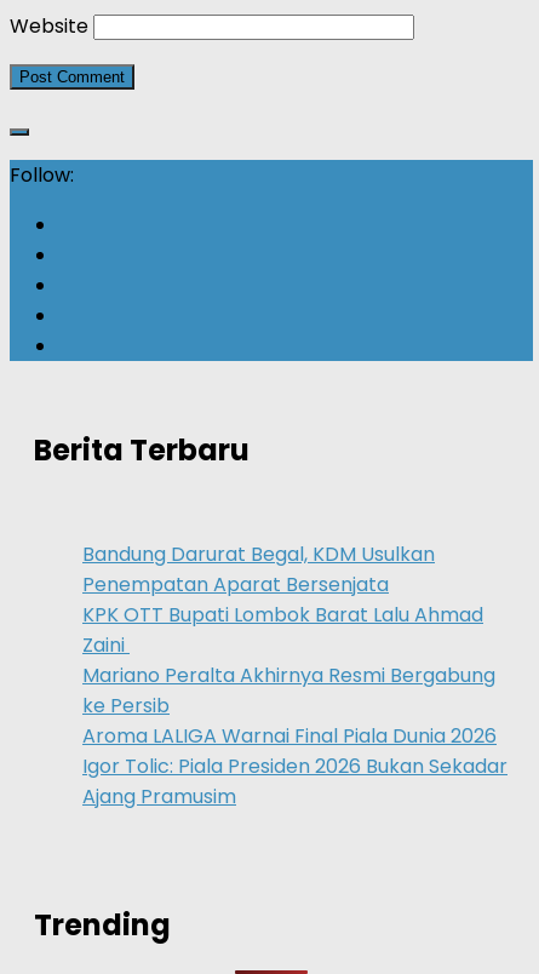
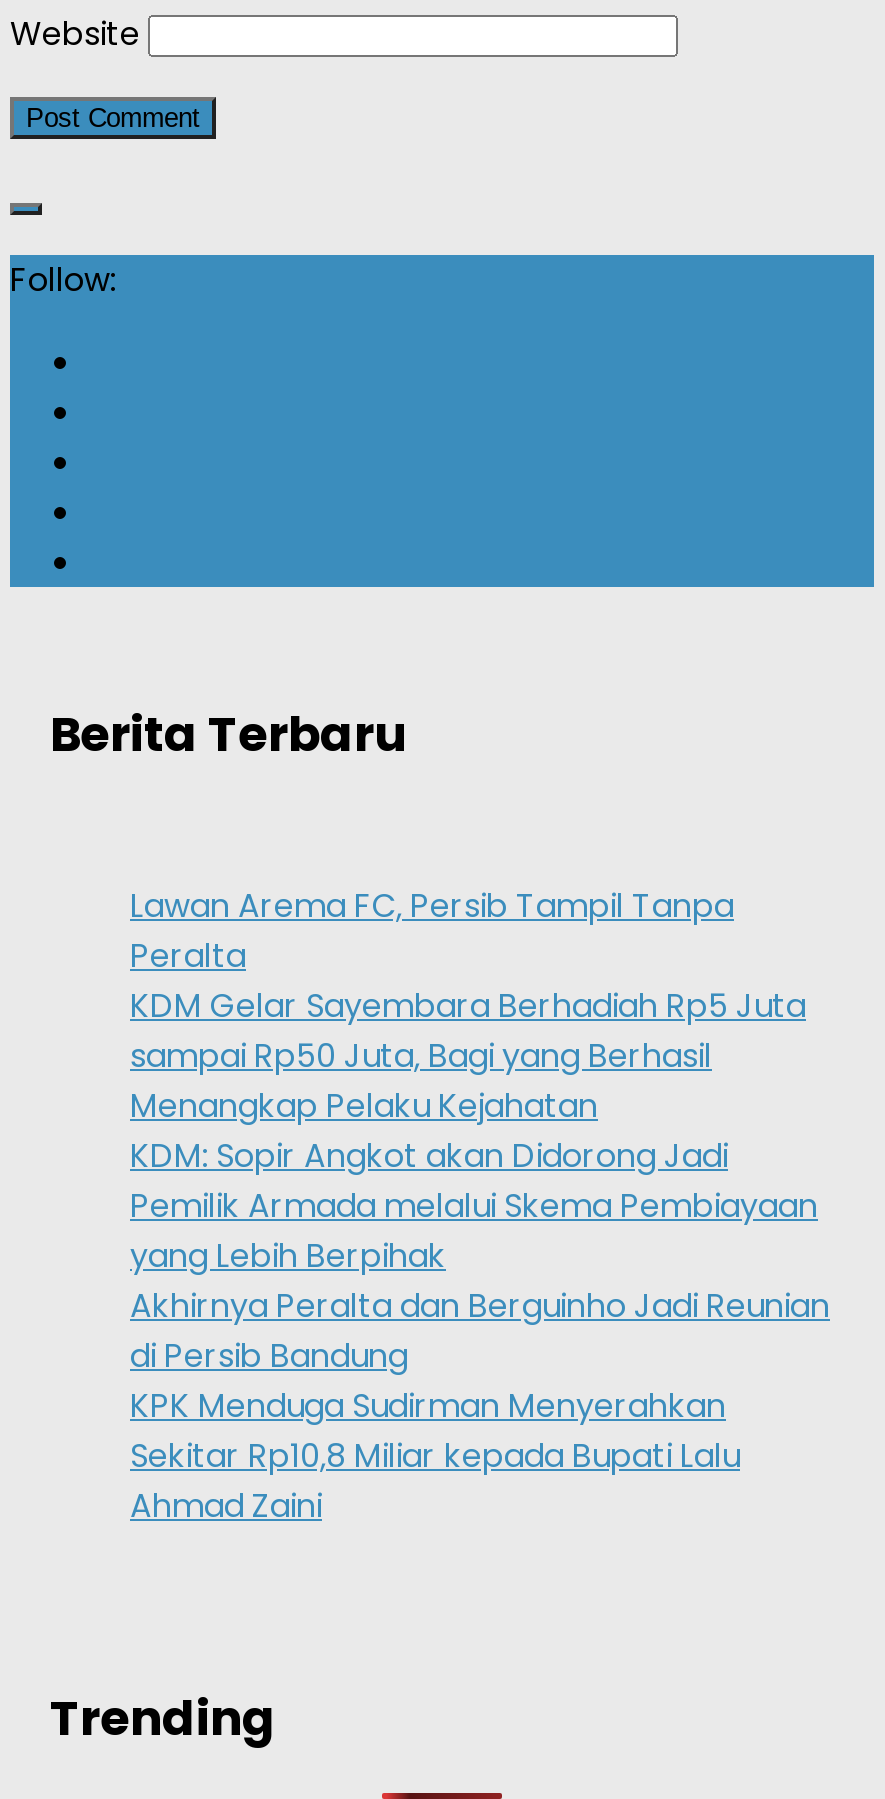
[82,540,508,810] Bandung Darurat Begal, KDM Usulkan | Penempatan Aparat Bersenjata | KPK OTT Bupati Lombok Barat Lalu Ahmad | Zaini | Mariano Peralta Akhirnya Resmi Bergabung | ke Persib | Aroma LALIGA Warnai Final Piala Dunia 2026 | Igor Tolic: Piala Presiden 2026 Bukan Sekadar | Ajang Pramusim -> [130,883,830,1529] Lawan Arema FC, Persib Tampil Tanpa | Peralta | KDM Gelar Sayembara Berhadiah Rp5 Juta | sampai Rp50 Juta, Bagi yang Berhasil | Menangkap Pelaku Kejahatan | KDM: Sopir Angkot akan Didorong Jadi | Pemilik Armada melalui Skema Pembiayaan | yang Lebih Berpihak | Akhirnya Peralta dan Berguinho Jadi Reunian | di Persib Bandung | KPK Menduga Sudirman Menyerahkan | Sekitar Rp10,8 Miliar kepada Bupati Lalu | Ahmad Zaini

